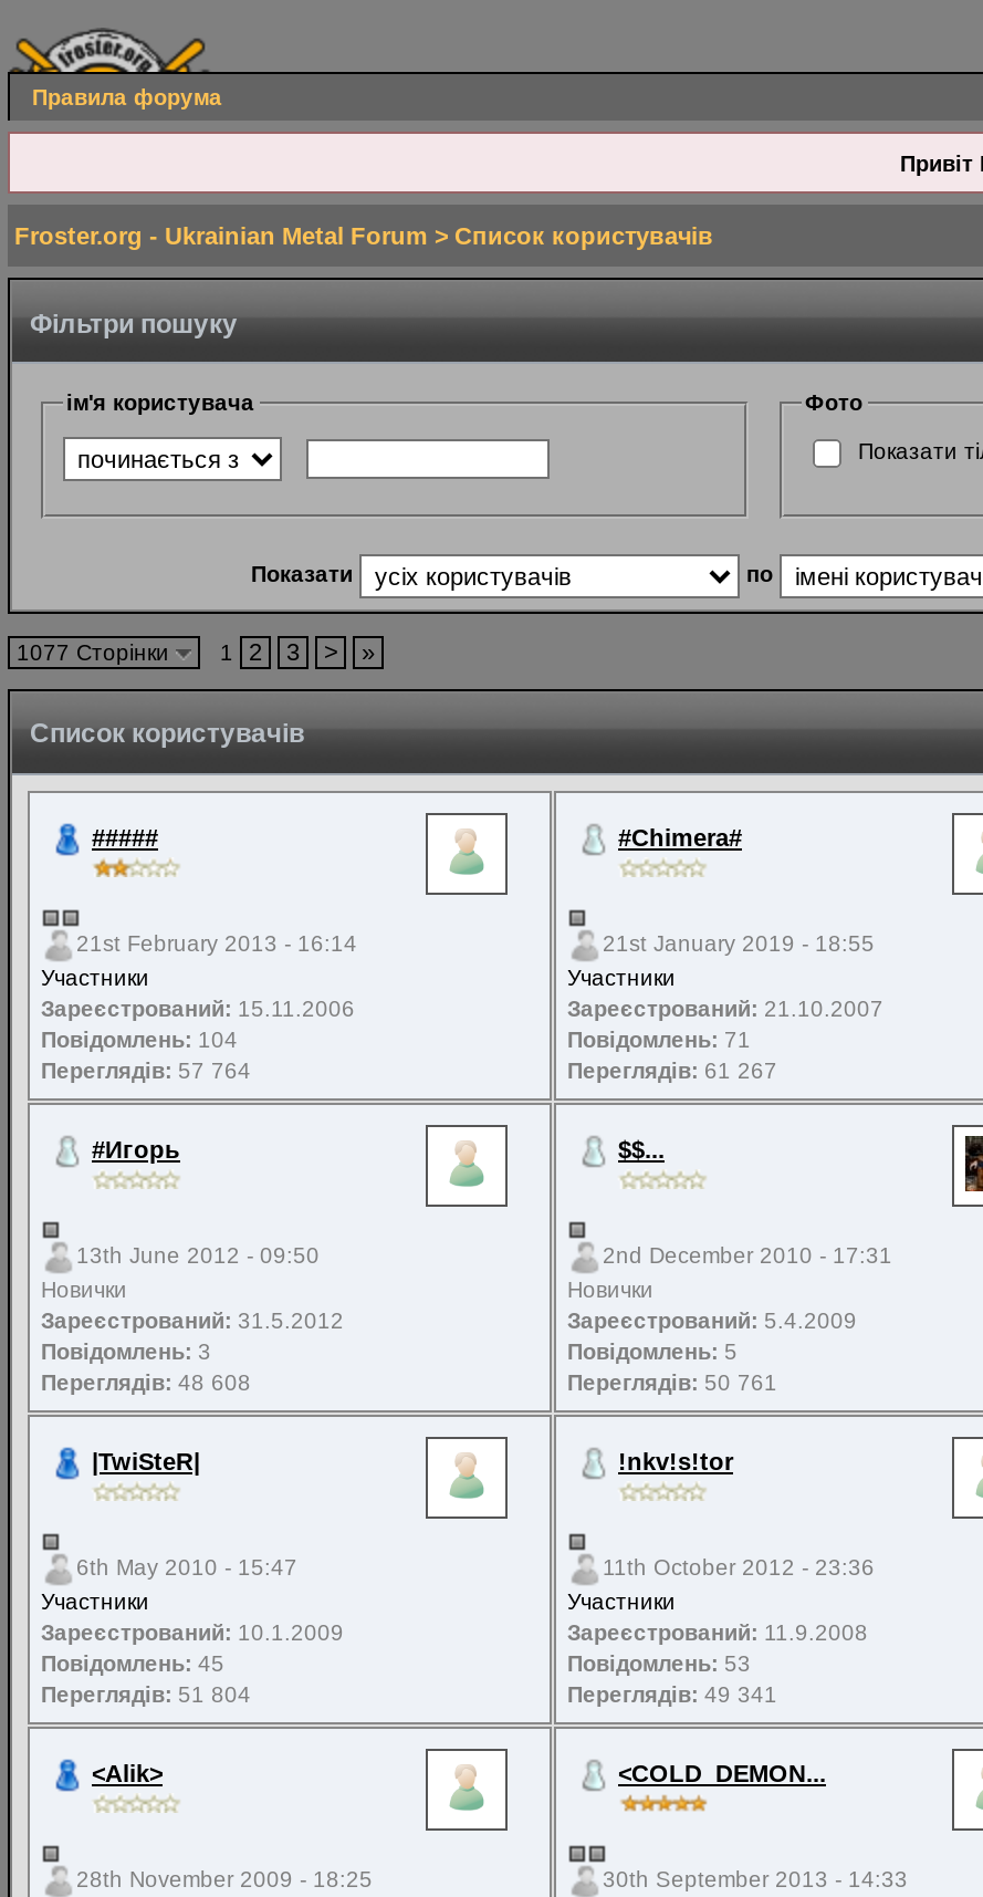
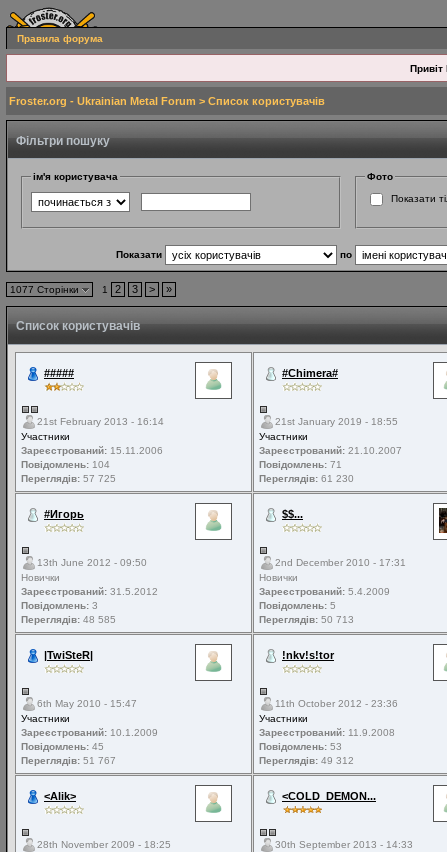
[41,1059,251,1083] Переглядів: 57 764 -> [21,473,116,484] Переглядів: 57 725
[567,1059,777,1083] Переглядів: 61 267 -> [259,473,354,484] Переглядів: 61 230
[41,1370,251,1395] Переглядів: 48 608 -> [21,614,116,625] Переглядів: 48 585
[567,1370,777,1395] Переглядів: 50 761 -> [259,614,354,625] Переглядів: 50 713
[41,1682,251,1707] Переглядів: 51 804 -> [21,755,116,766] Переглядів: 51 767
[567,1682,777,1707] Переглядів: 49 341 -> [259,755,354,766] Переглядів: 49 312

